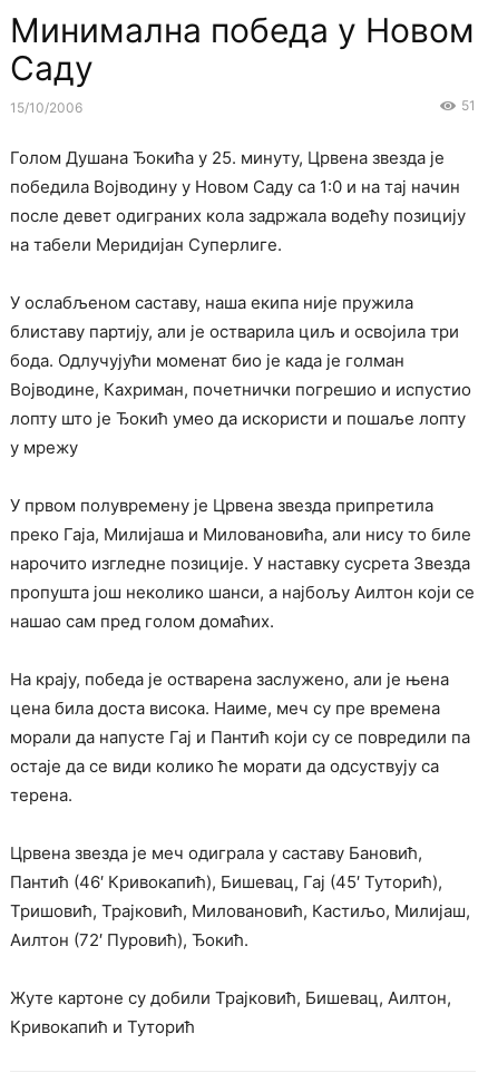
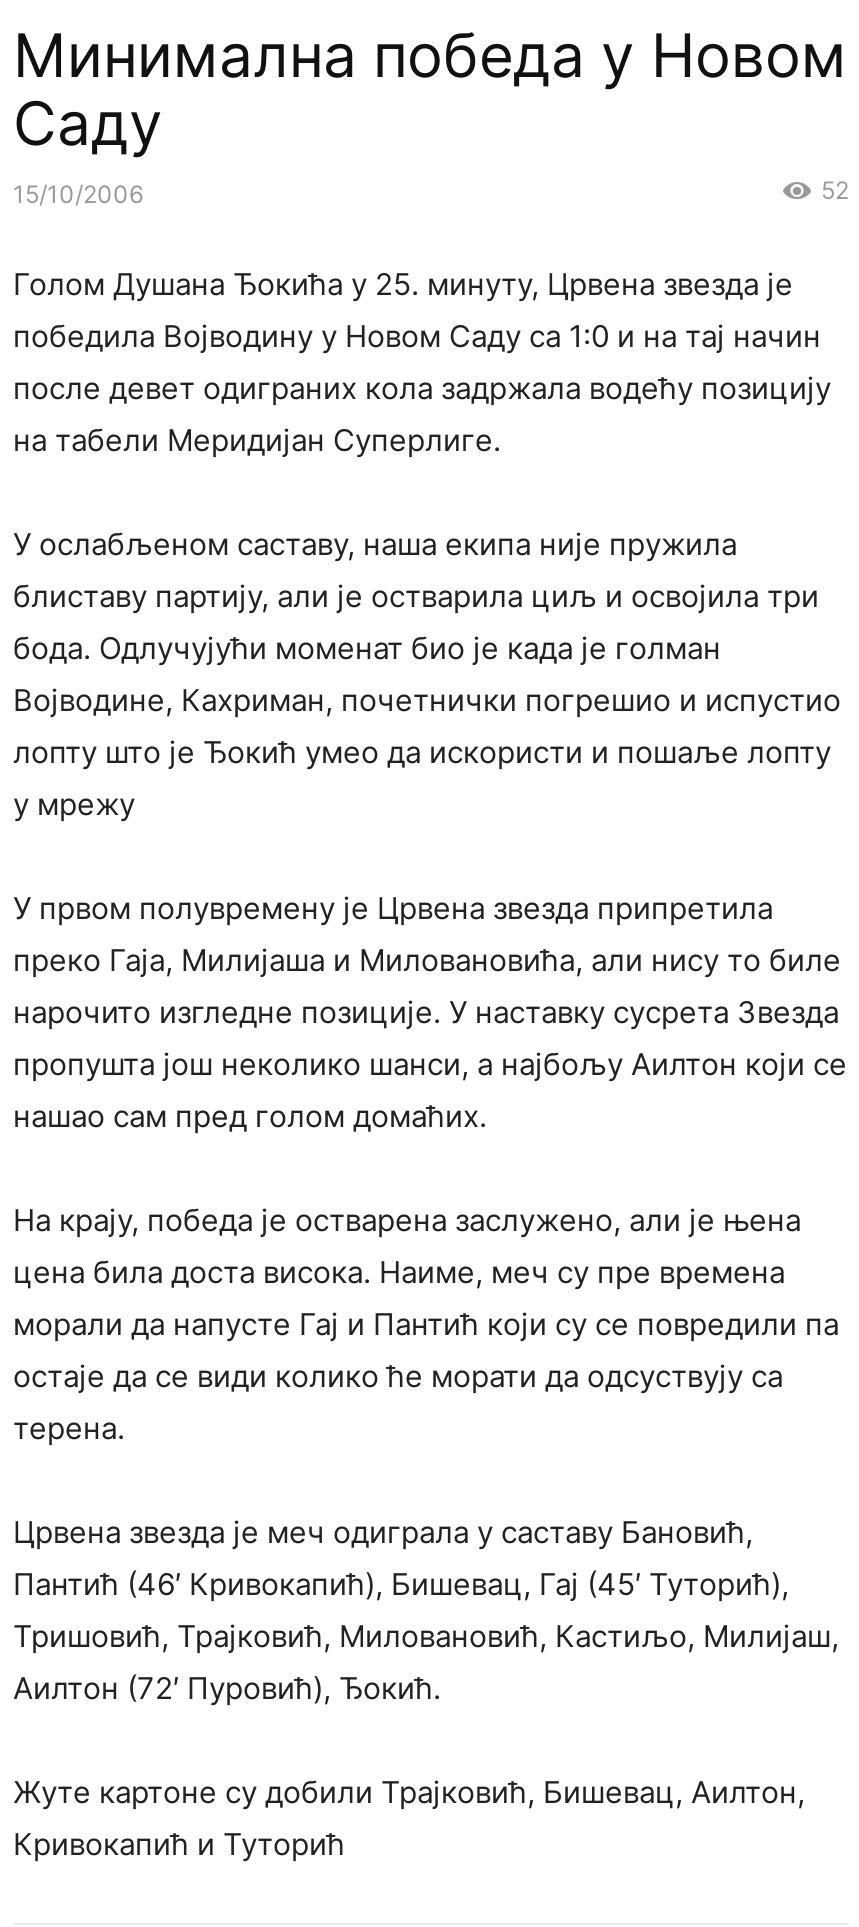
[461,97,476,114] 51 -> [821,175,849,205] 52

